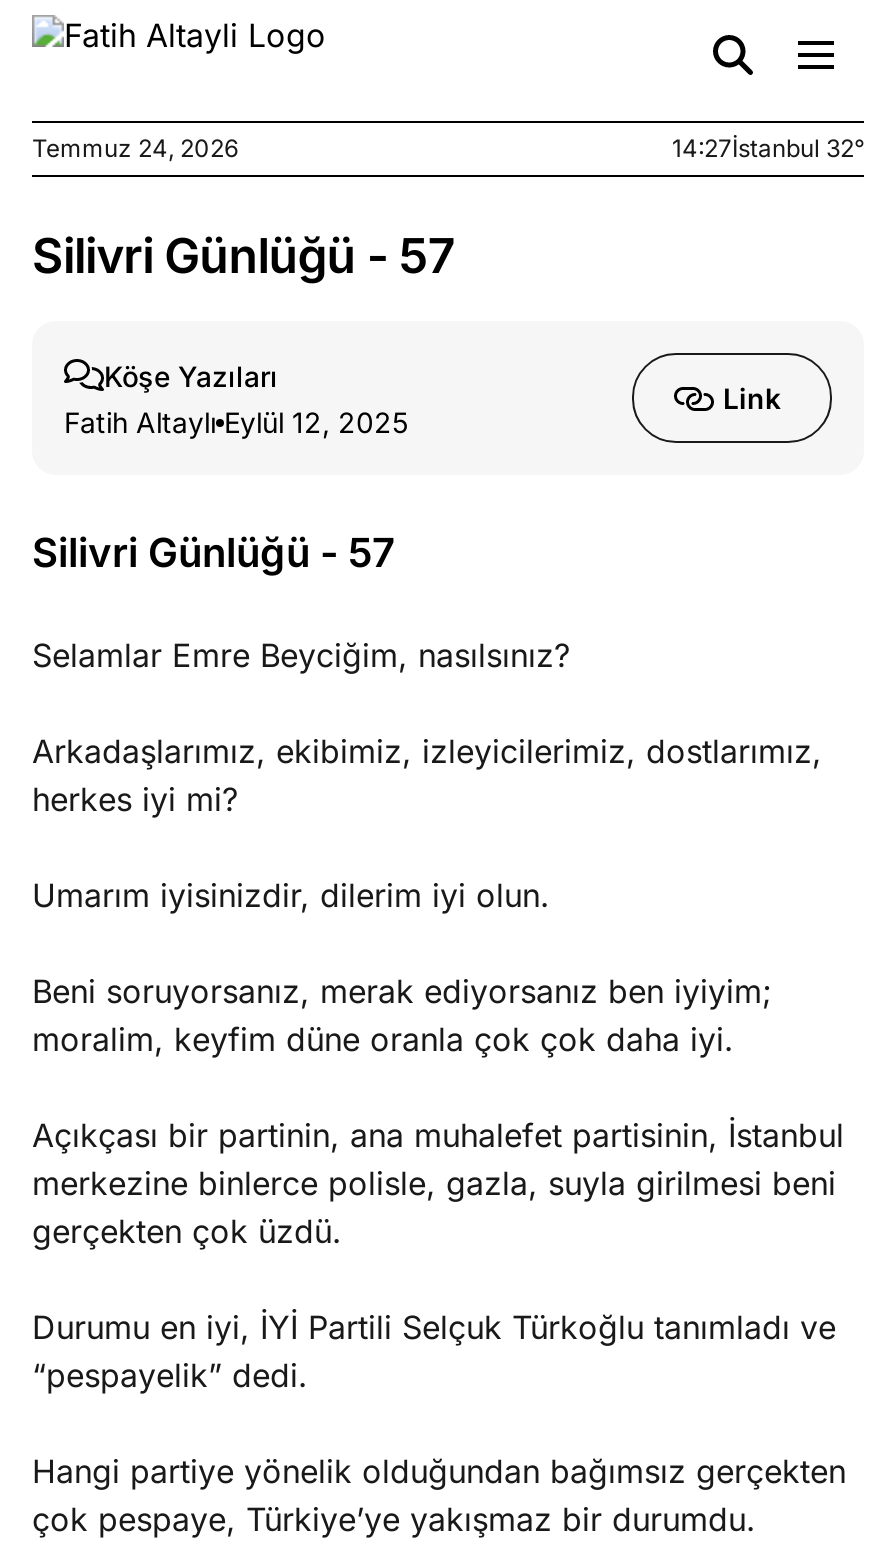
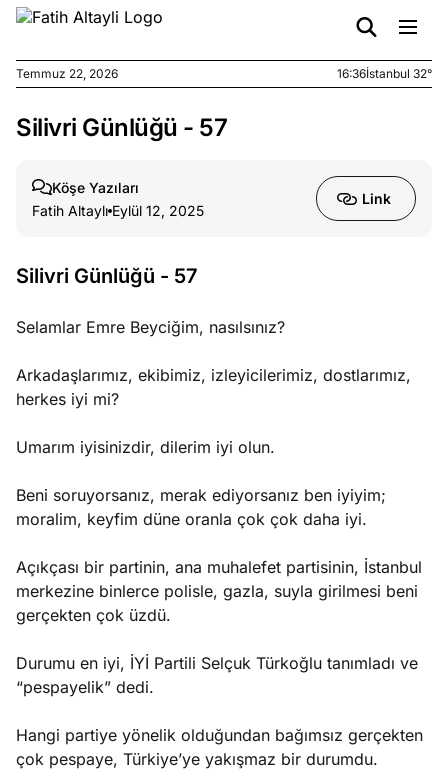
[32,133,238,163] Temmuz 24, 2026 -> [16,66,118,81] Temmuz 22, 2026
[672,133,864,163] 14:27İstanbul 32° -> [337,66,432,81] 16:36İstanbul 32°

